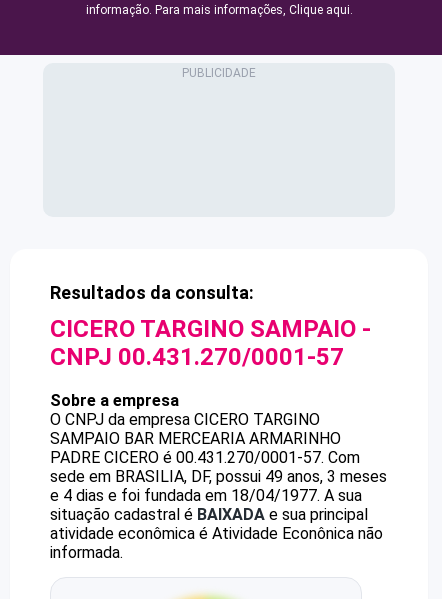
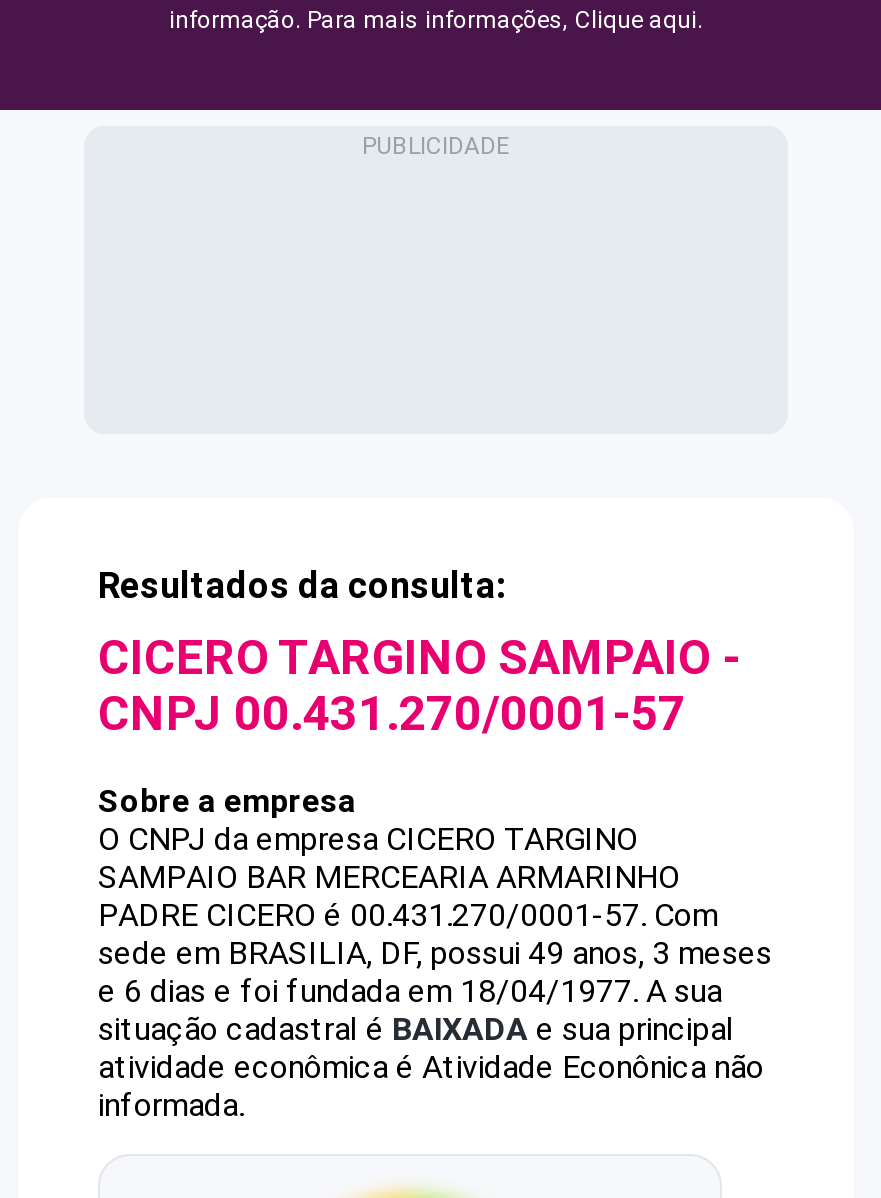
[50,486,362,505] e 4 dias e foi fundada em 18/04/1977. A sua -> [98,972,722,1010] e 6 dias e foi fundada em 18/04/1977. A sua

